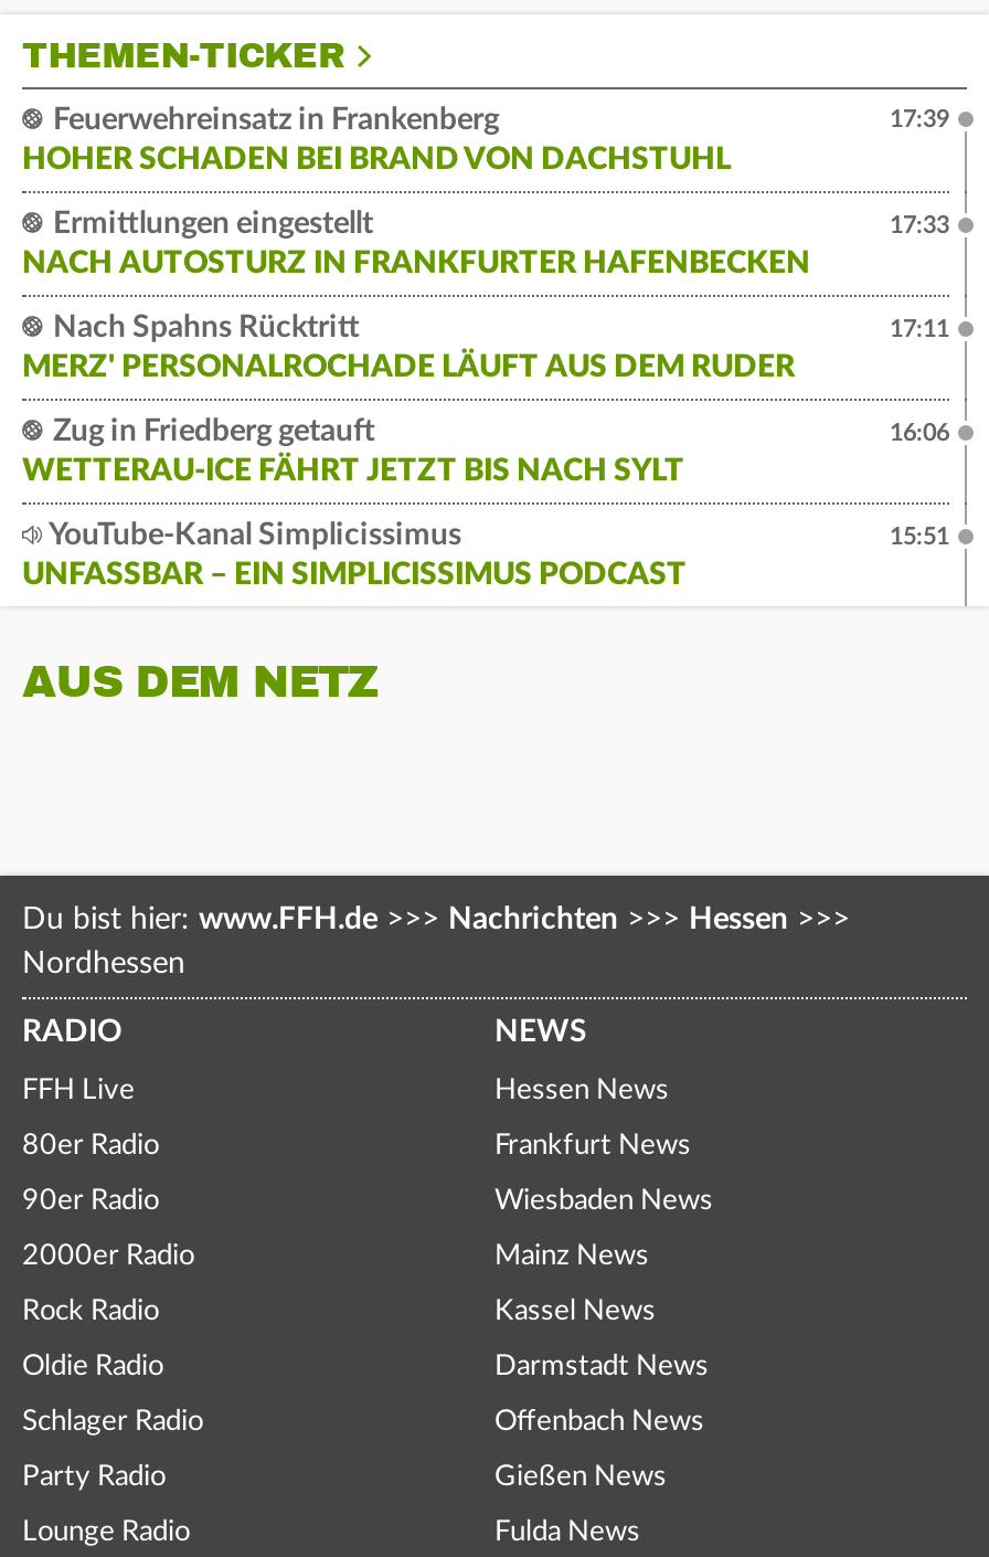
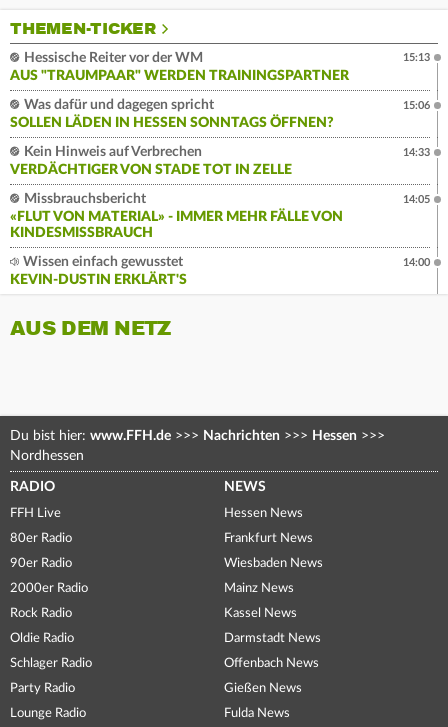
[22,105,731,176] Feuerwehreinsatz in Frankenberg | HOHER SCHADEN BEI BRAND VON DACHSTUHL -> [10,51,349,83] Hessische Reiter vor der WM | AUS "TRAUMPAAR" WERDEN TRAININGSPARTNER
[890,108,949,132] 17:39 -> [403,52,430,63] 15:13
[22,209,810,280] Ermittlungen eingestellt | NACH AUTOSTURZ IN FRANKFURTER HAFENBECKEN -> [10,98,334,130] Was dafür und dagegen spricht | SOLLEN LÄDEN IN HESSEN SONNTAGS ÖFFNEN?
[890,214,949,238] 17:33 -> [403,100,430,111] 15:06
[22,313,795,384] Nach Spahns Rücktritt | MERZ' PERSONALROCHADE LÄUFT AUS DEM RUDER -> [10,145,292,177] Kein Hinweis auf Verbrechen | VERDÄCHTIGER VON STADE TOT IN ZELLE
[890,317,949,342] 17:11 -> [403,147,430,158] 14:33
[22,417,684,487] Zug in Friedberg getauft | WETTERAU-ICE FÄHRT JETZT BIS NACH SYLT -> [10,192,343,240] Missbrauchsbericht | «FLUT VON MATERIAL» - IMMER MEHR FÄLLE VON | KINDESMISSBRAUCH
[890,421,949,445] 16:06 -> [403,194,430,205] 14:05
[22,521,687,591] YouTube-Kanal Simplicissimus | UNFASSBAR – EIN SIMPLICISSIMUS PODCAST -> [10,255,187,287] Wissen einfach gewusstet | KEVIN-DUSTIN ERKLÄRT'S
[890,525,949,549] 15:51 -> [403,257,430,268] 14:00

